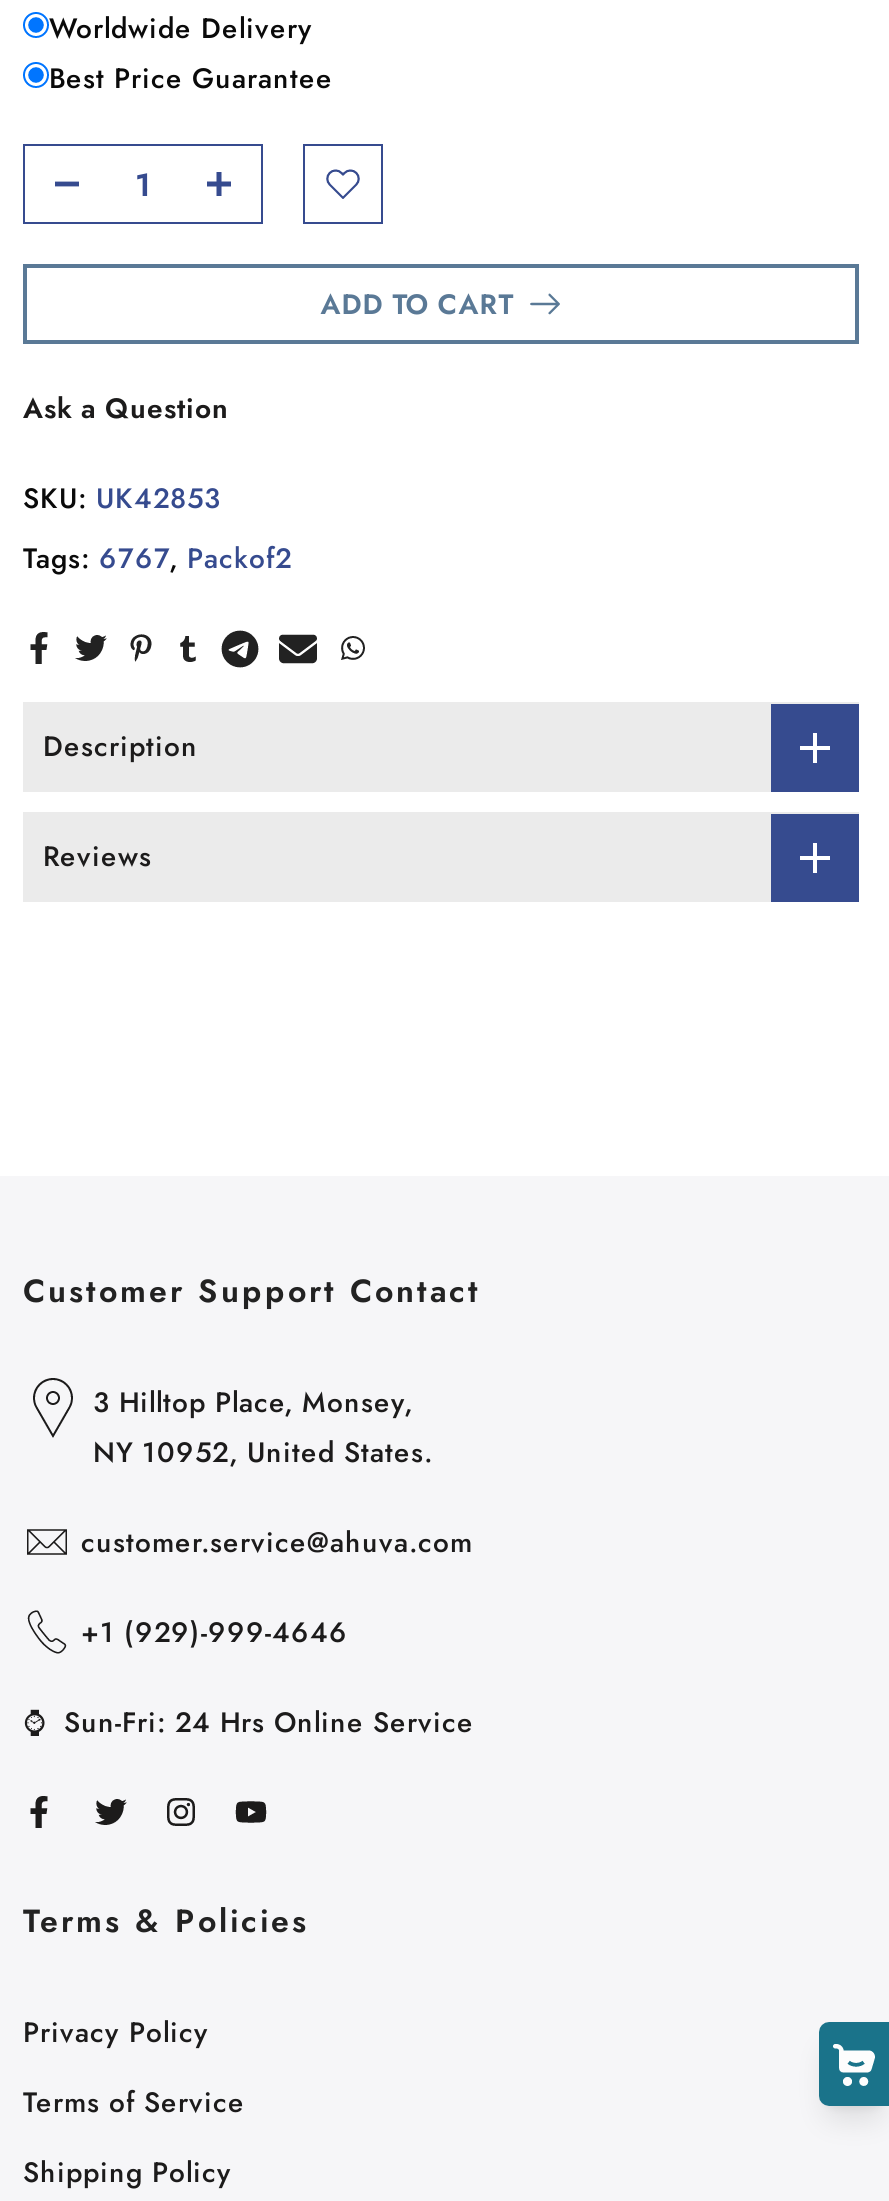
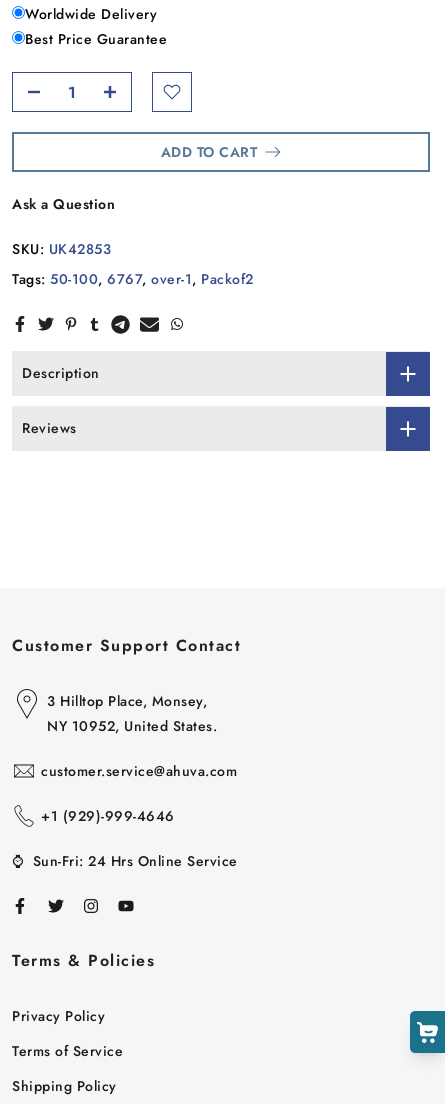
[23,538,292,578] Tags: 6767, Packof2 -> [12,269,253,289] Tags: 50-100, 6767, over-1, Packof2

